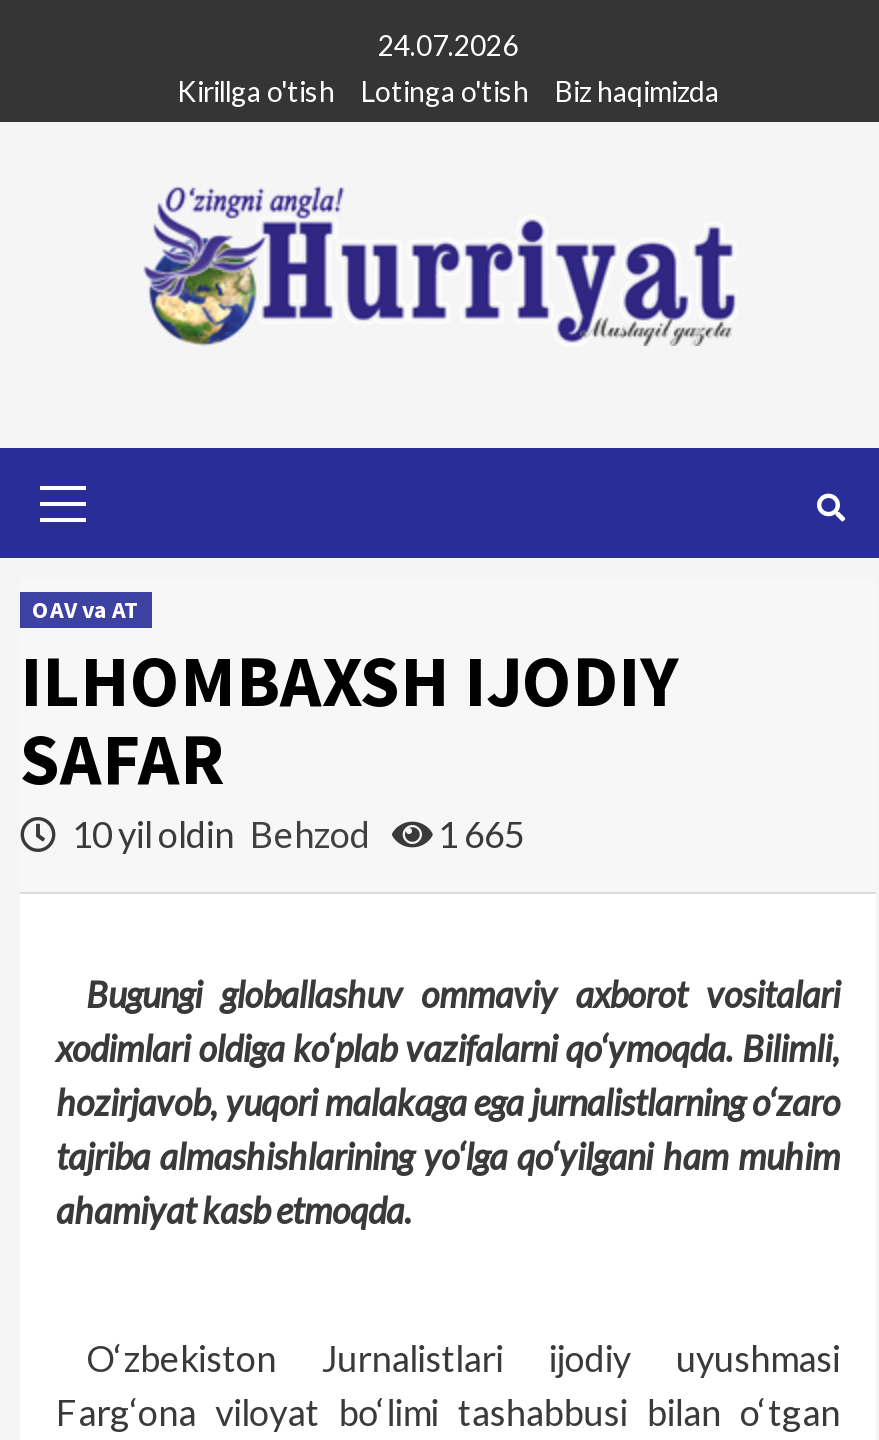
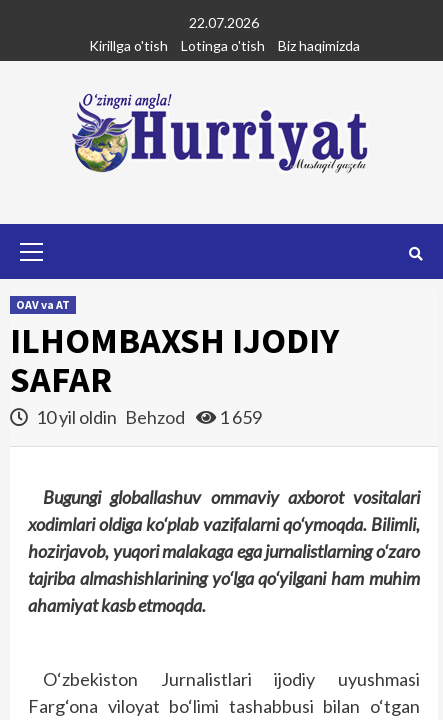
[378,28,518,62] 24.07.2026 -> [189,14,259,31] 22.07.2026
[66,812,524,856] 10 yil oldin Behzod 1 665 -> [33,406,262,428] 10 yil oldin Behzod 1 659

